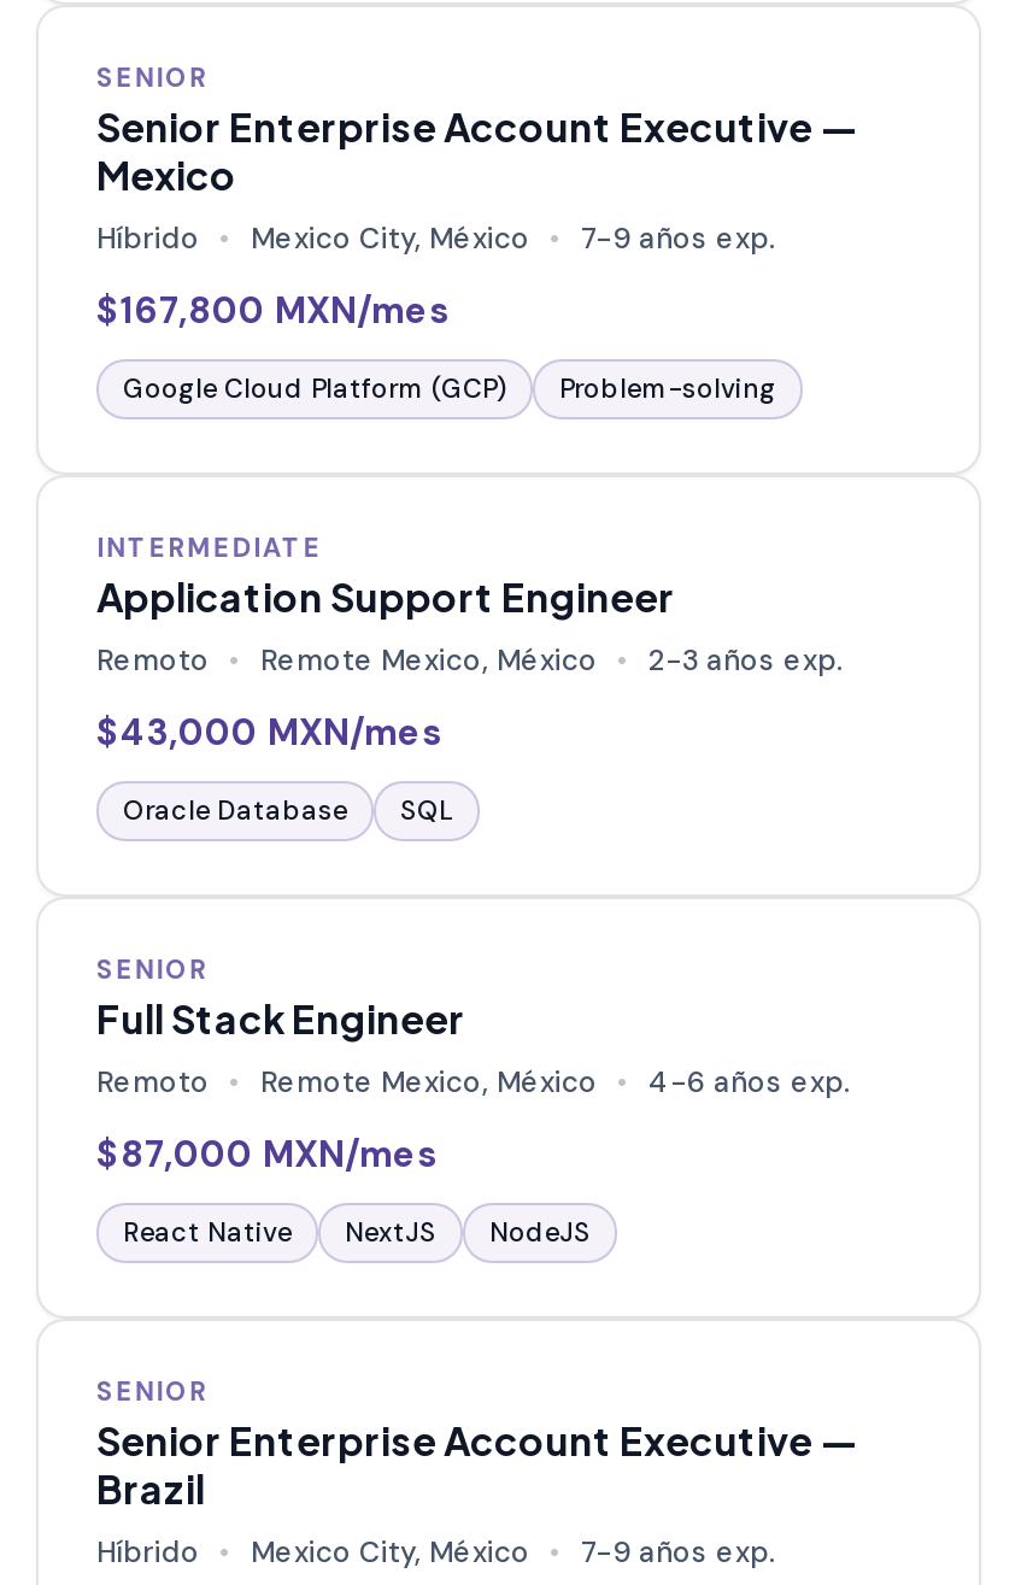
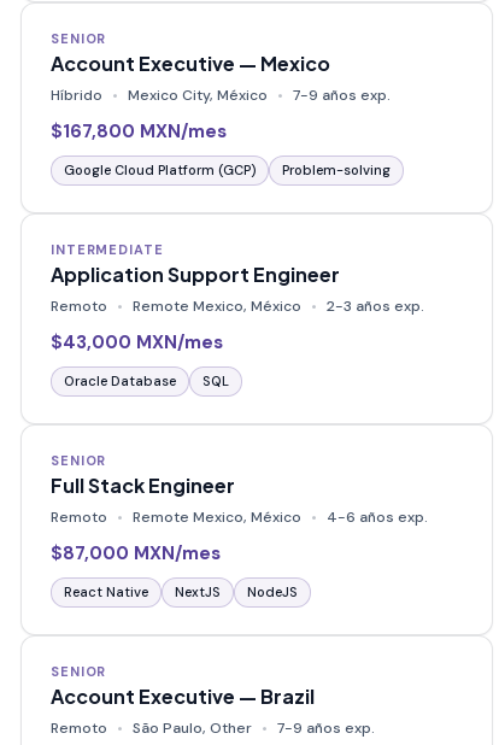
[96,101,856,200] Senior Enterprise Account Executive — | Mexico -> [51,51,330,76] Account Executive — Mexico
[96,1415,856,1572] Senior Enterprise Account Executive — | Brazil | Híbrido | Mexico City, México -> [51,684,315,738] Account Executive — Brazil | Remoto | São Paulo, Other

